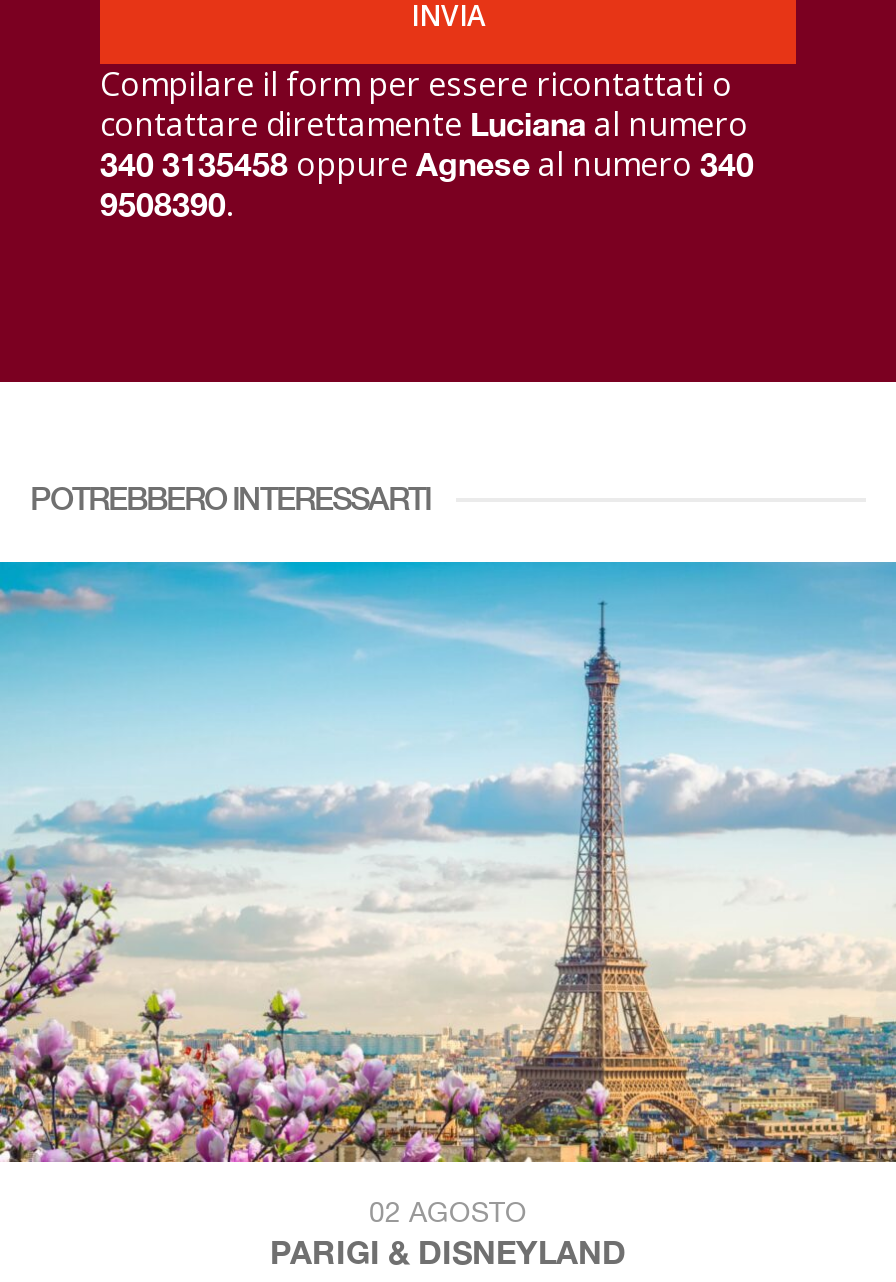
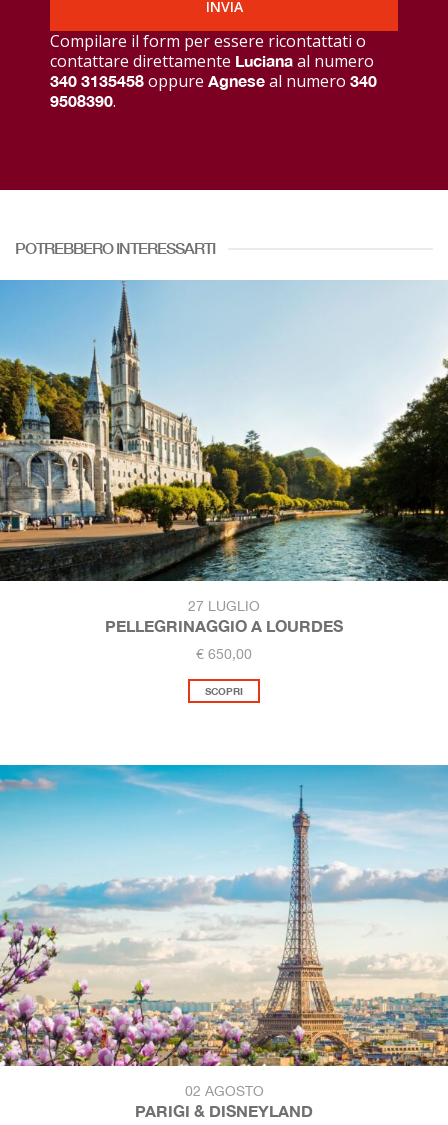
none -> [3,280,445,697] [image] | 27 LUGLIO | PELLEGRINAGGIO A LOURDES | € 650,00 | SCOPRI

